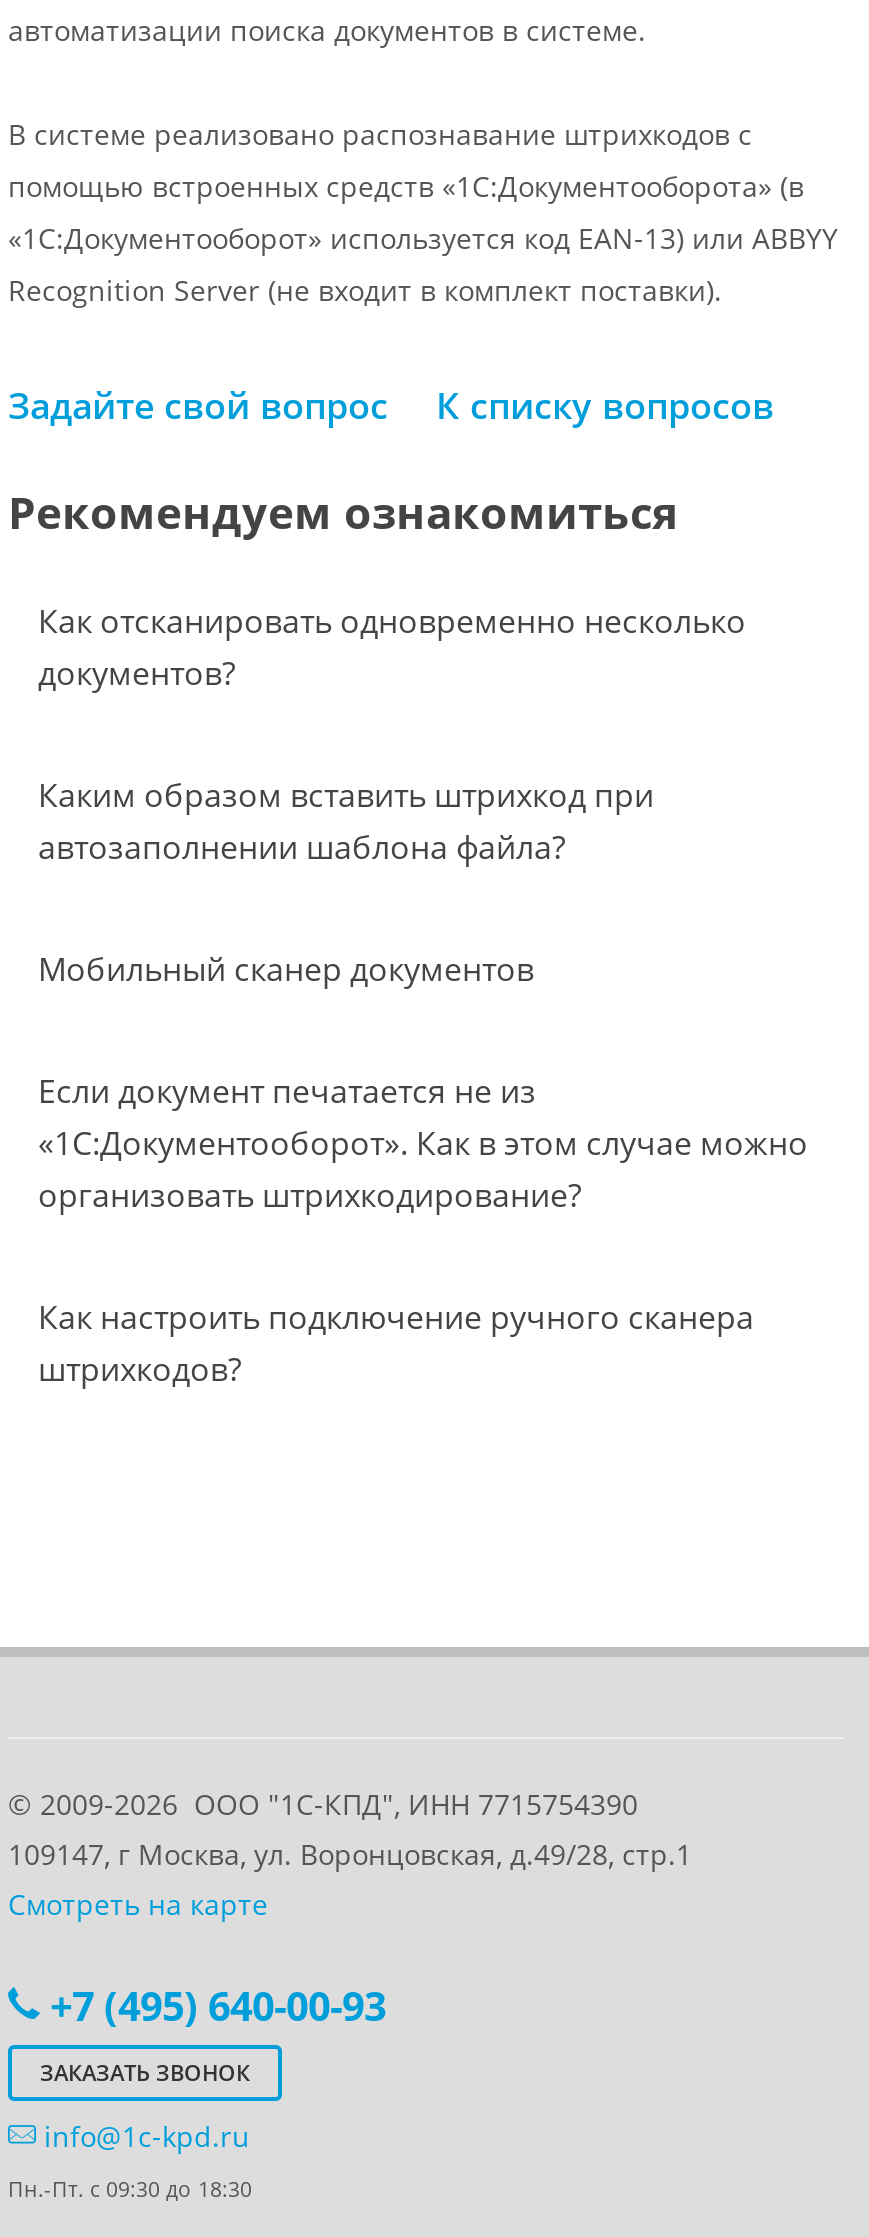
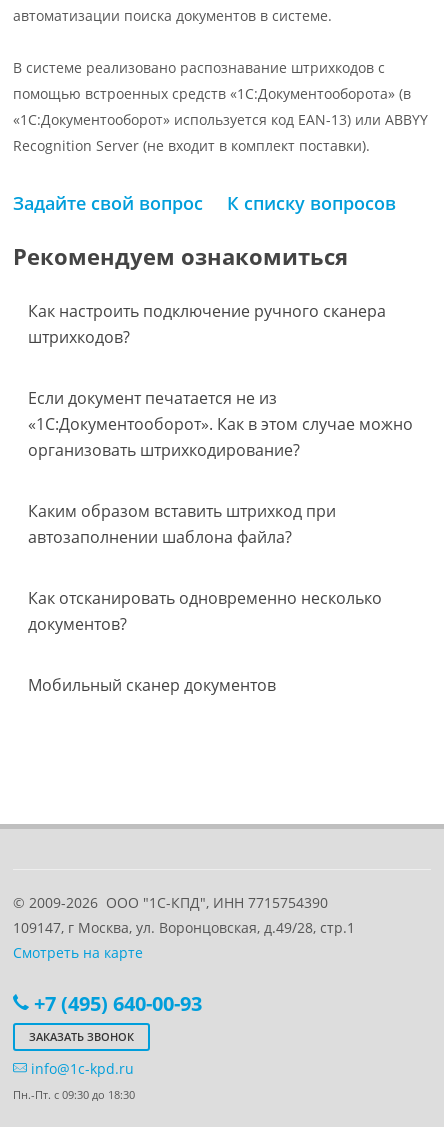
moved [38,599,746,991] -> [28,500,382,696]: Каким образом вставить штрихкод при | автозаполнении шаблона файла? | Как отсканировать одновременно несколько | документов? | Мобильный сканер документов
moved [38,1069,808,1217] -> [28,387,413,461]: Если документ печатается не из | «1С:Документооборот». Как в этом случае можно | организовать штрихкодирование?
moved [38,1295,754,1391] -> [28,300,386,348]: Как настроить подключение ручного сканера | штрихкодов?

